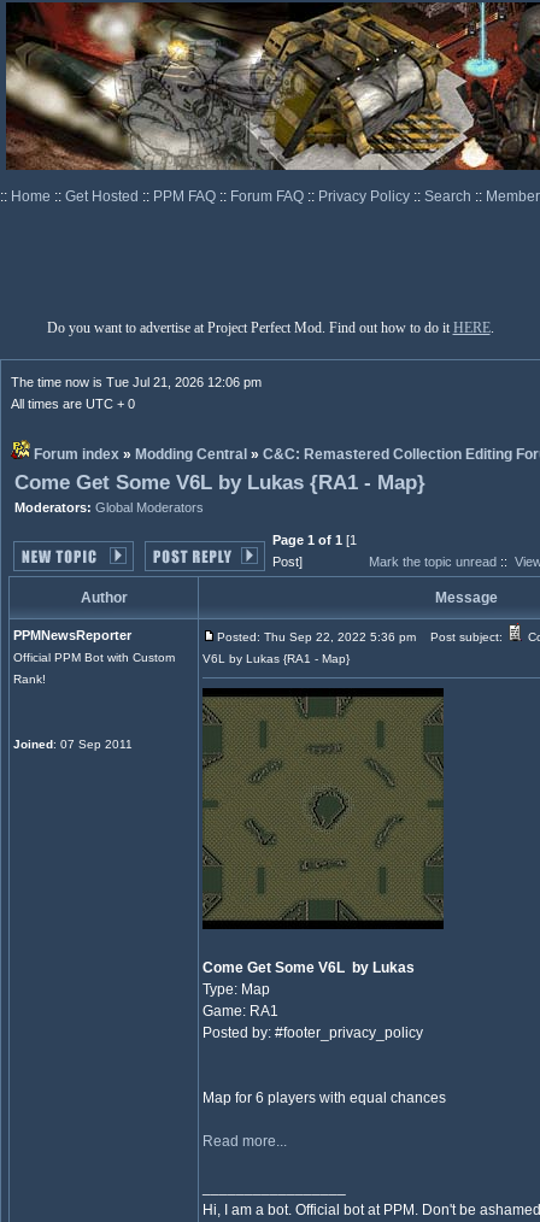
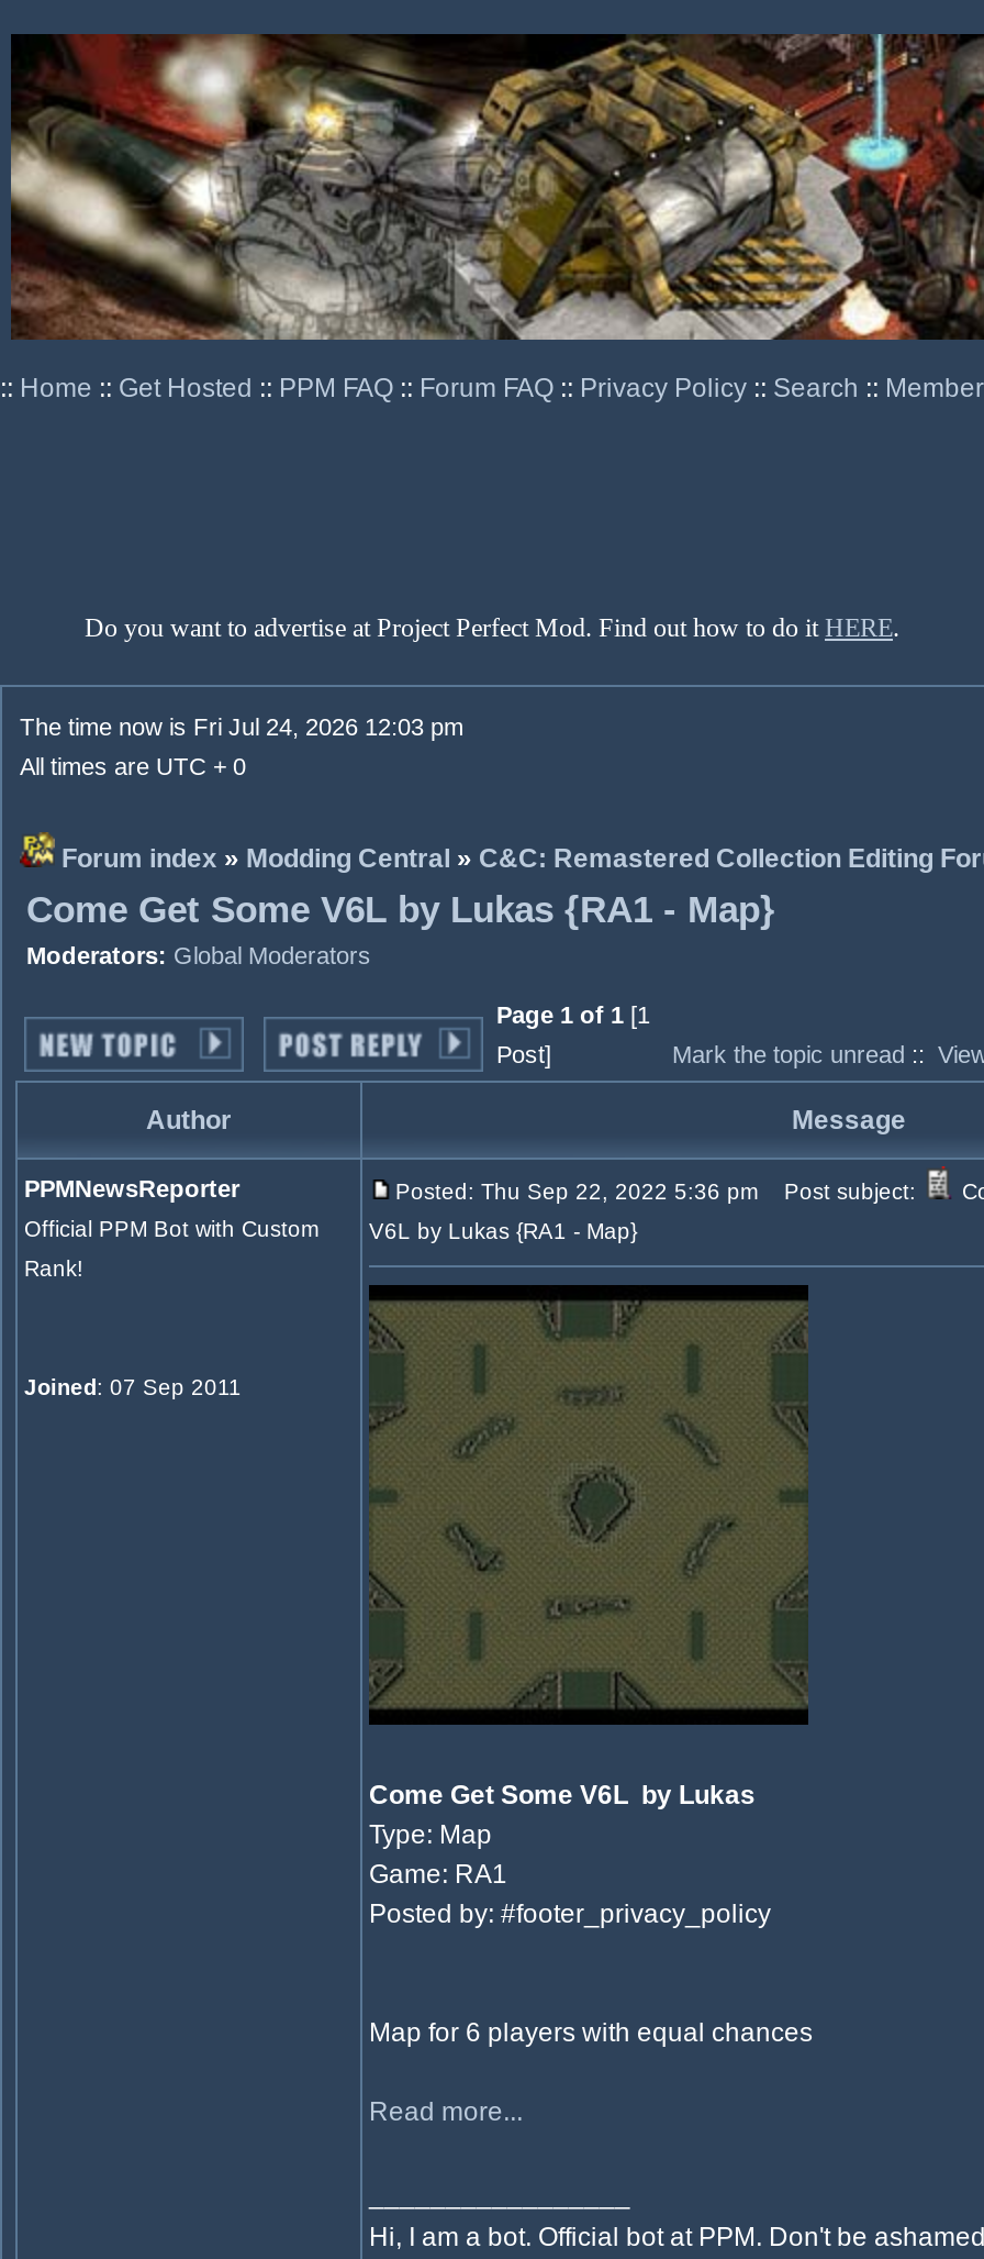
[11,375,262,389] The time now is Tue Jul 21, 2026 12:06 pm -> [20,713,463,740] The time now is Fri Jul 24, 2026 12:03 pm

